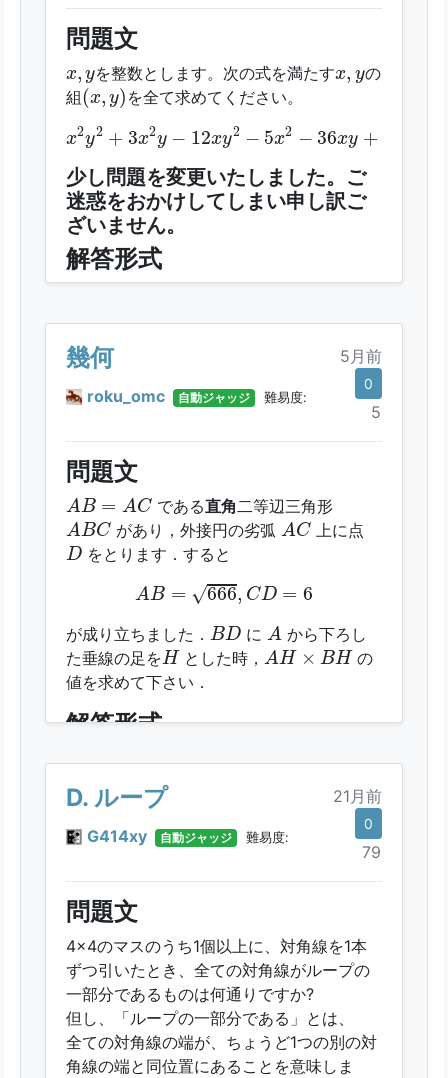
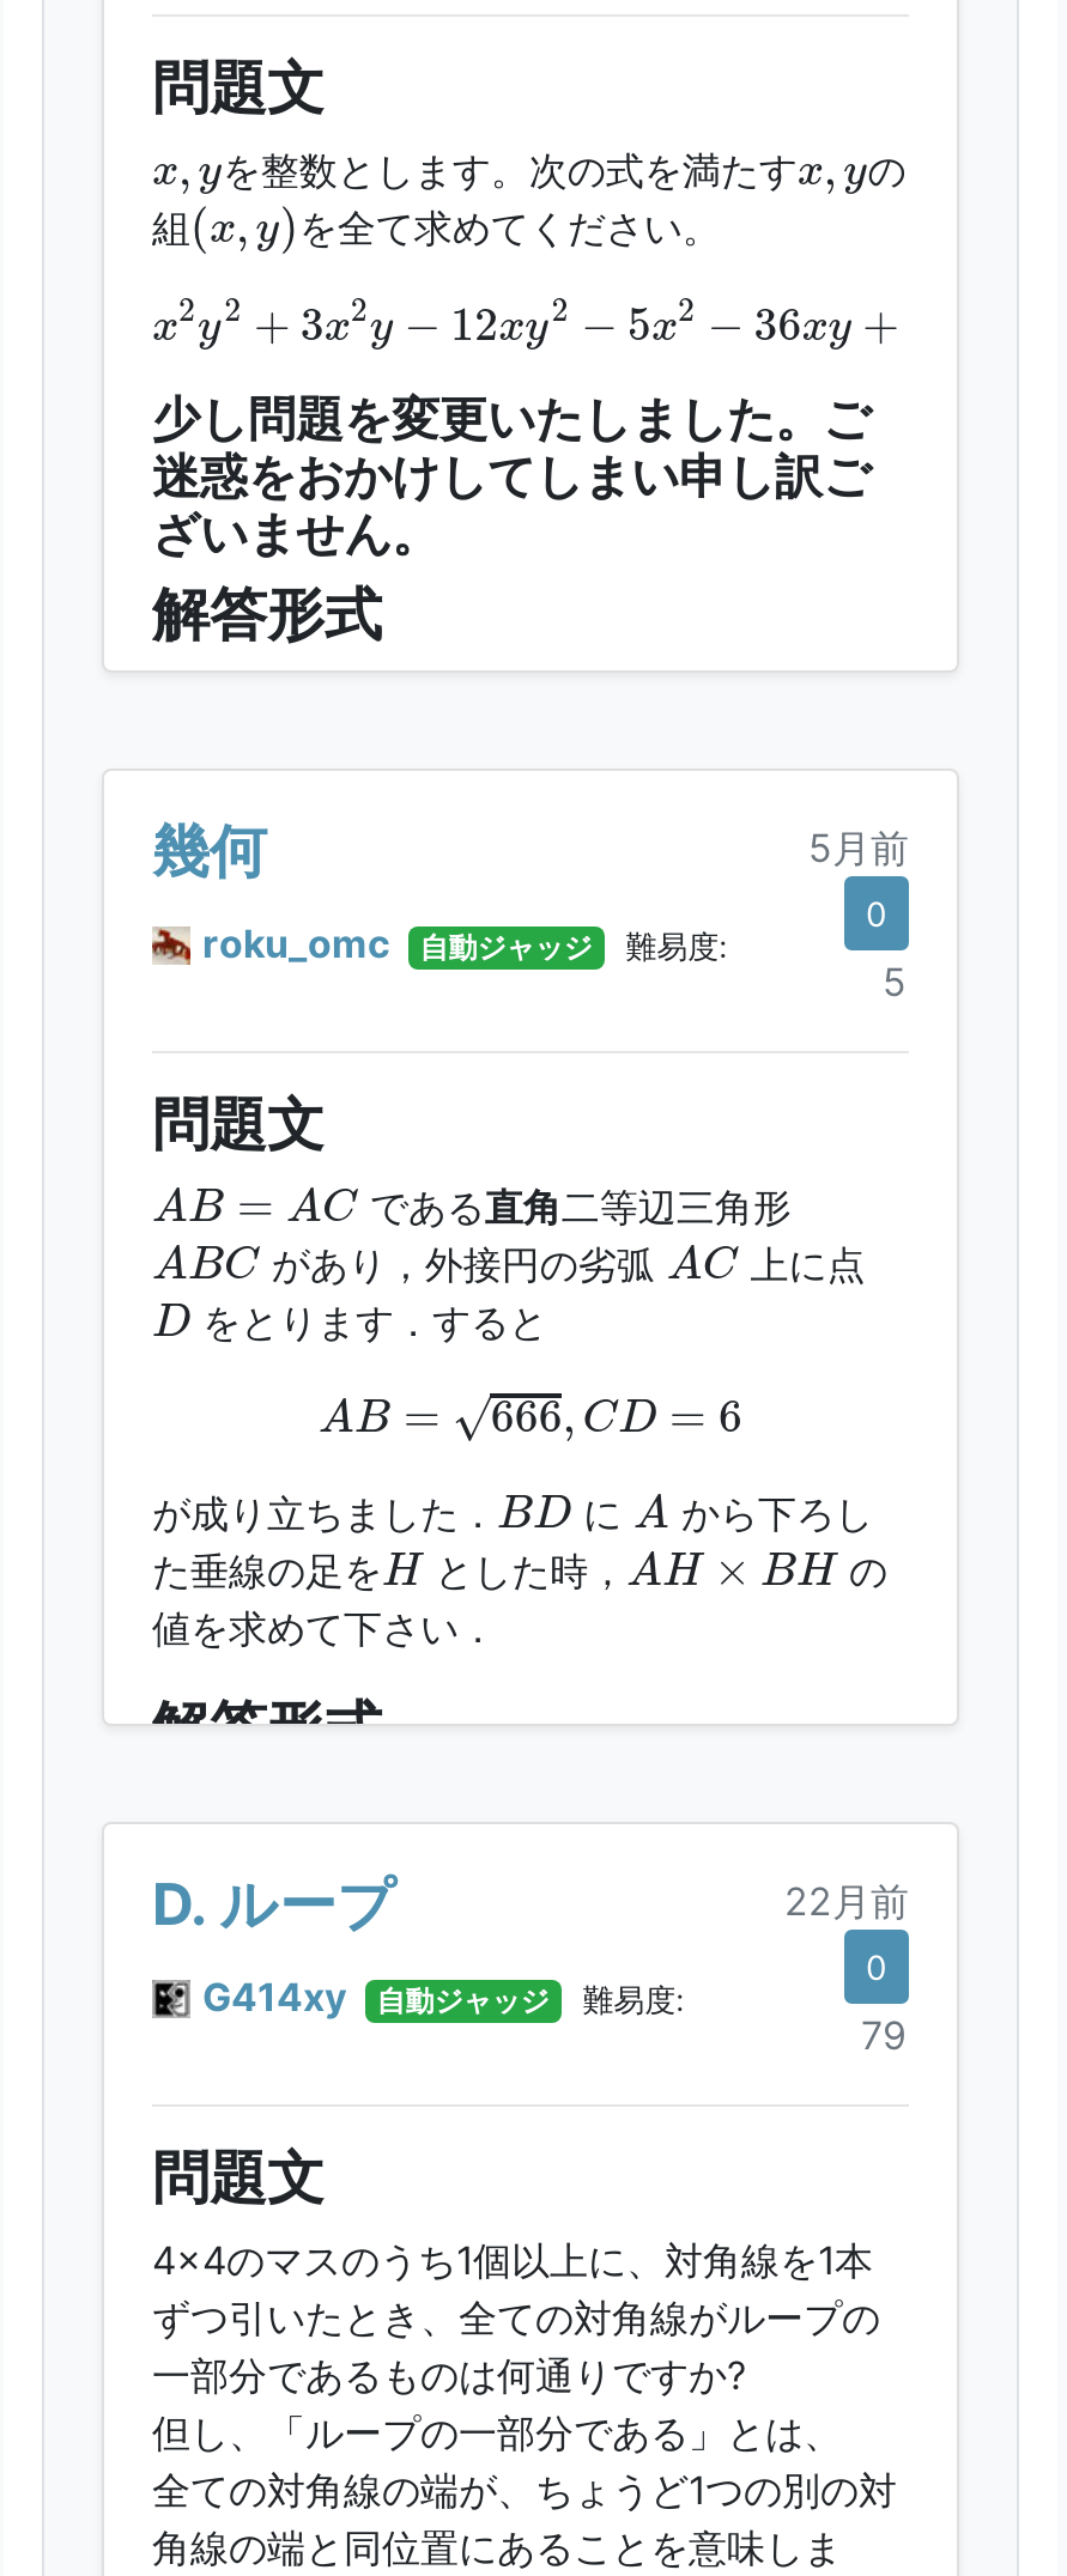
[333,786,382,806] 21月前 -> [784,1876,909,1924] 22月前

